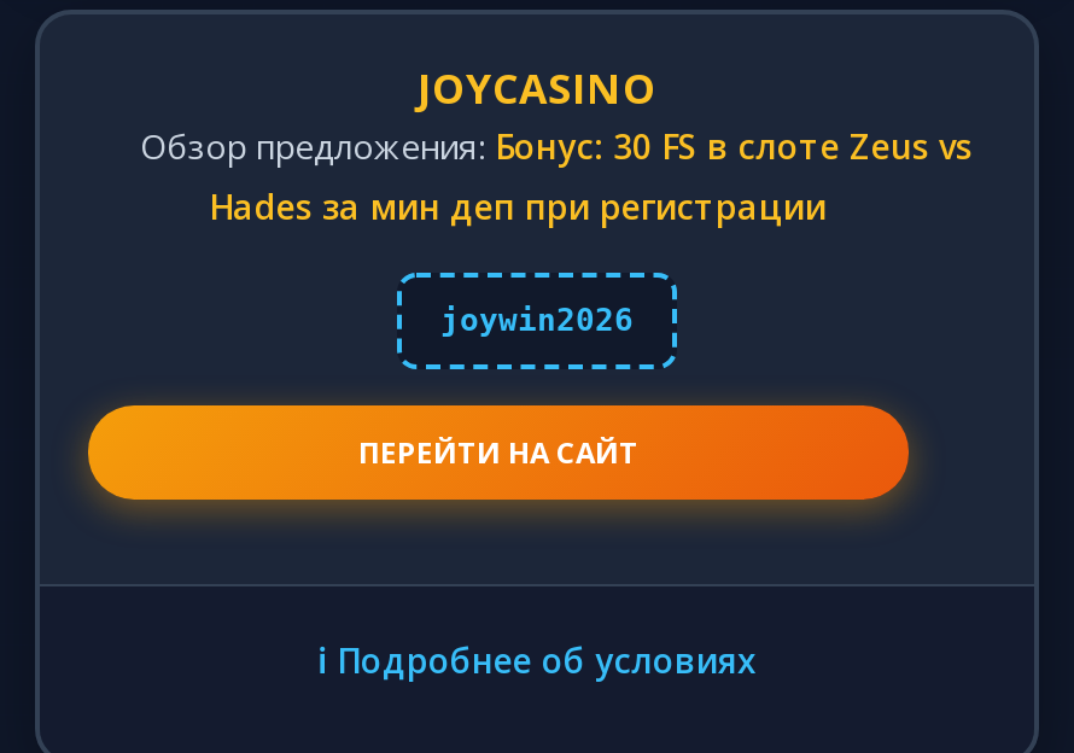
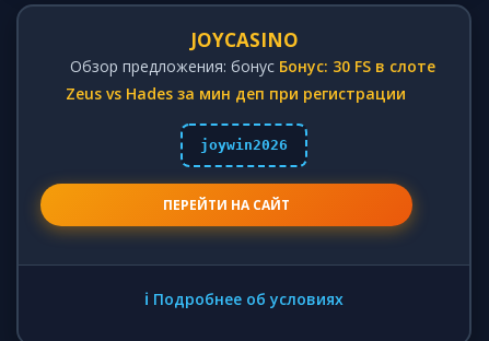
[140,123,973,229] Обзор предложения: Бонус: 30 FS в слоте Zeus vs | Hades за мин деп при регистрации -> [65,56,435,104] Обзор предложения: бонус Бонус: 30 FS в слоте | Zeus vs Hades за мин деп при регистрации

